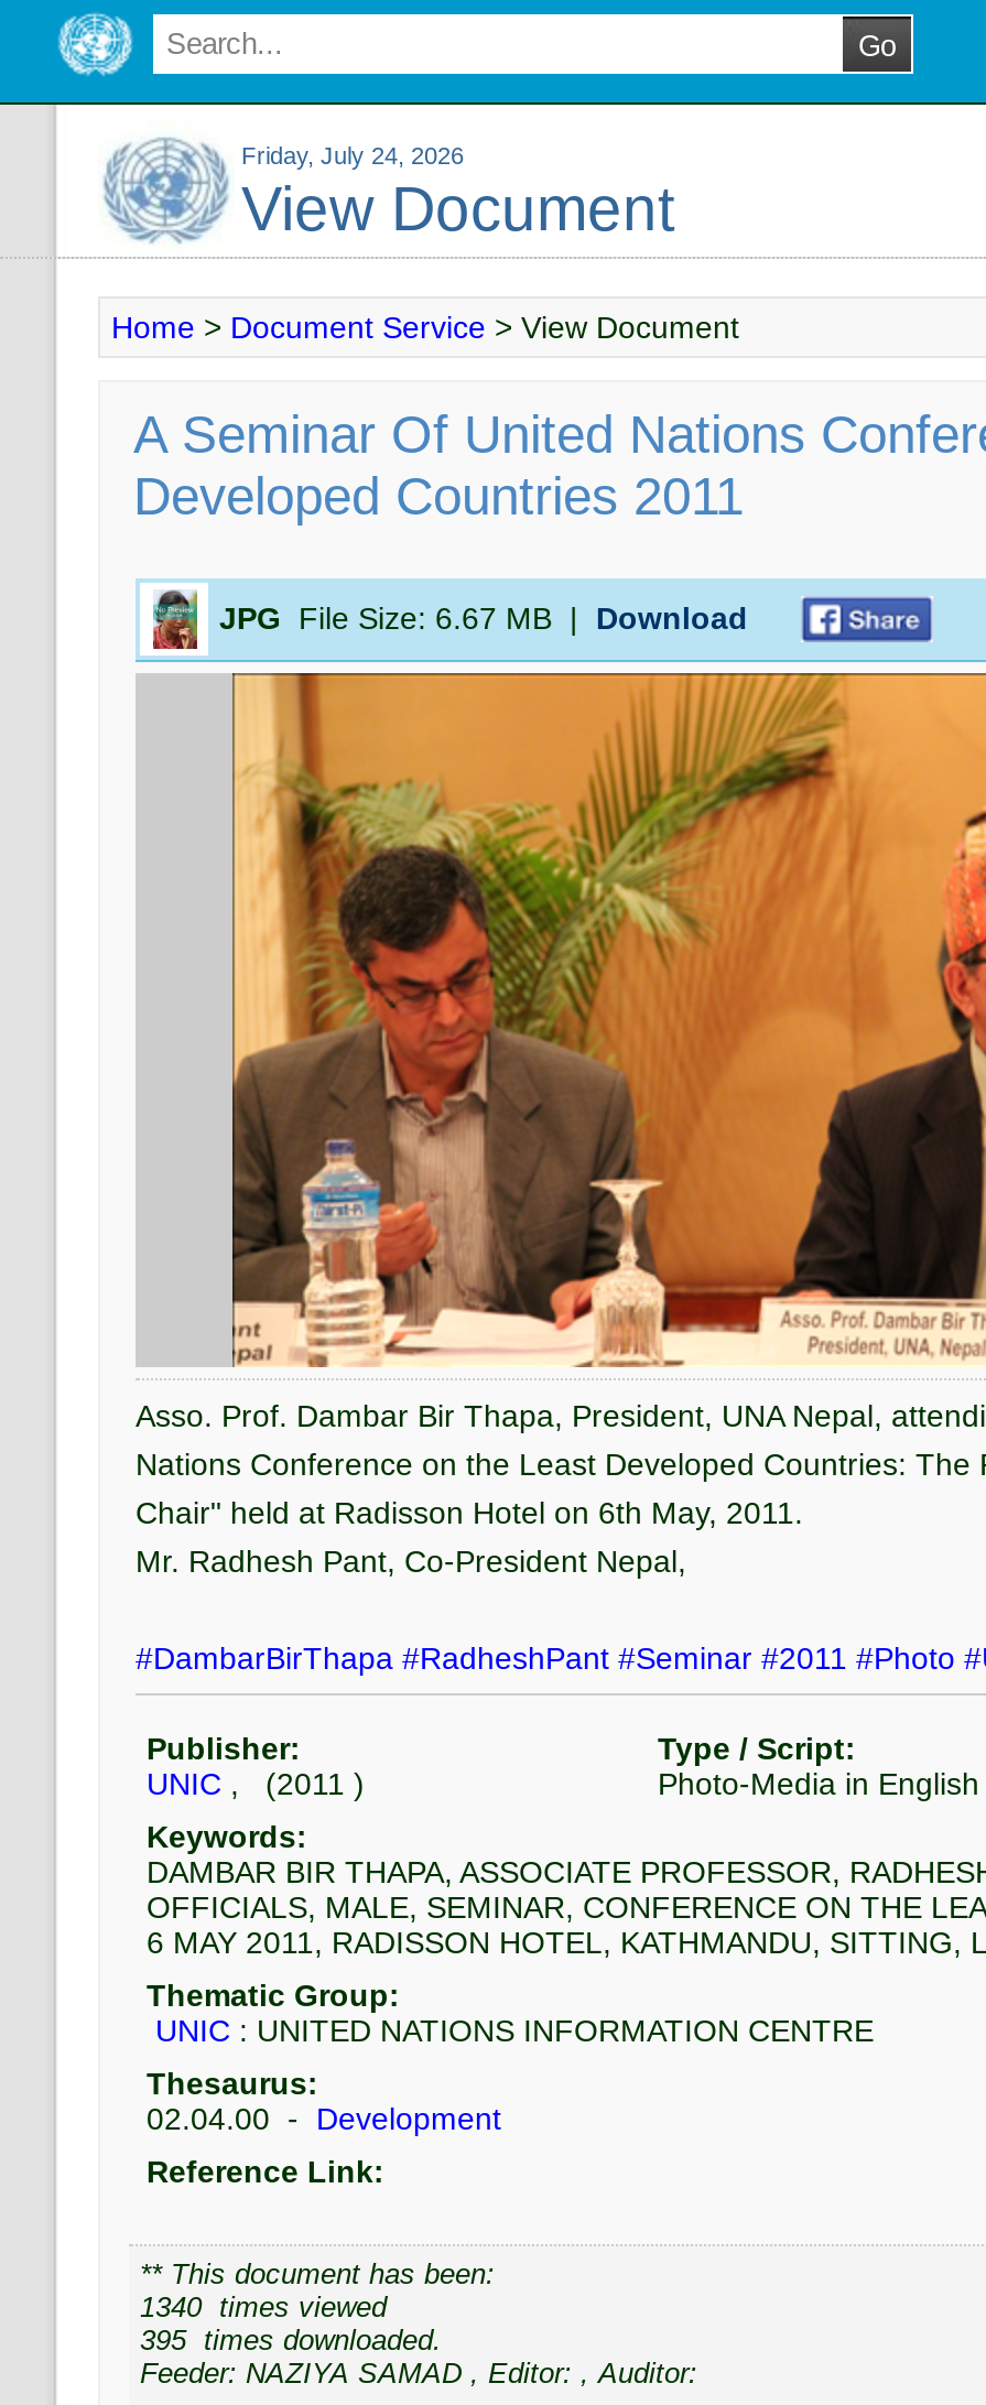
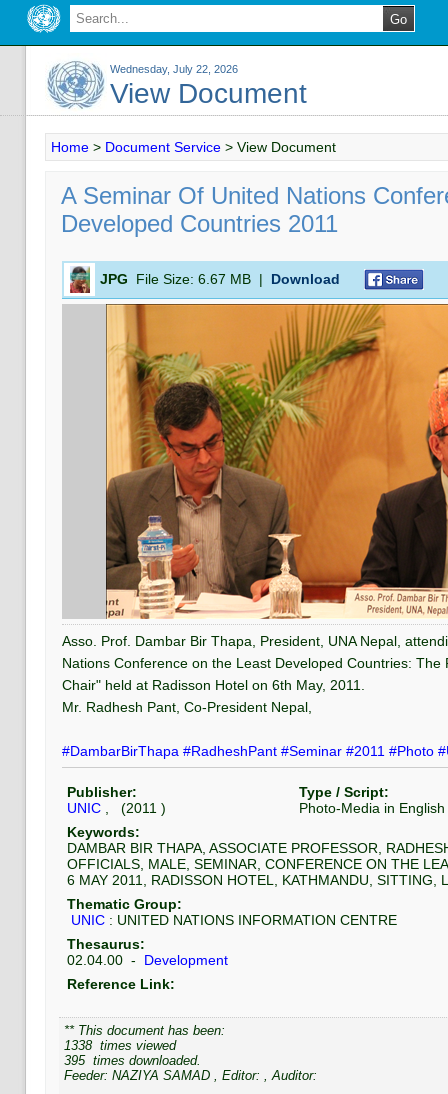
[241,142,464,169] Friday, July 24, 2026 -> [110,63,238,75] Wednesday, July 22, 2026
[140,2290,387,2323] 1340 times viewed -> [64,1038,176,1053] 1338 times viewed

